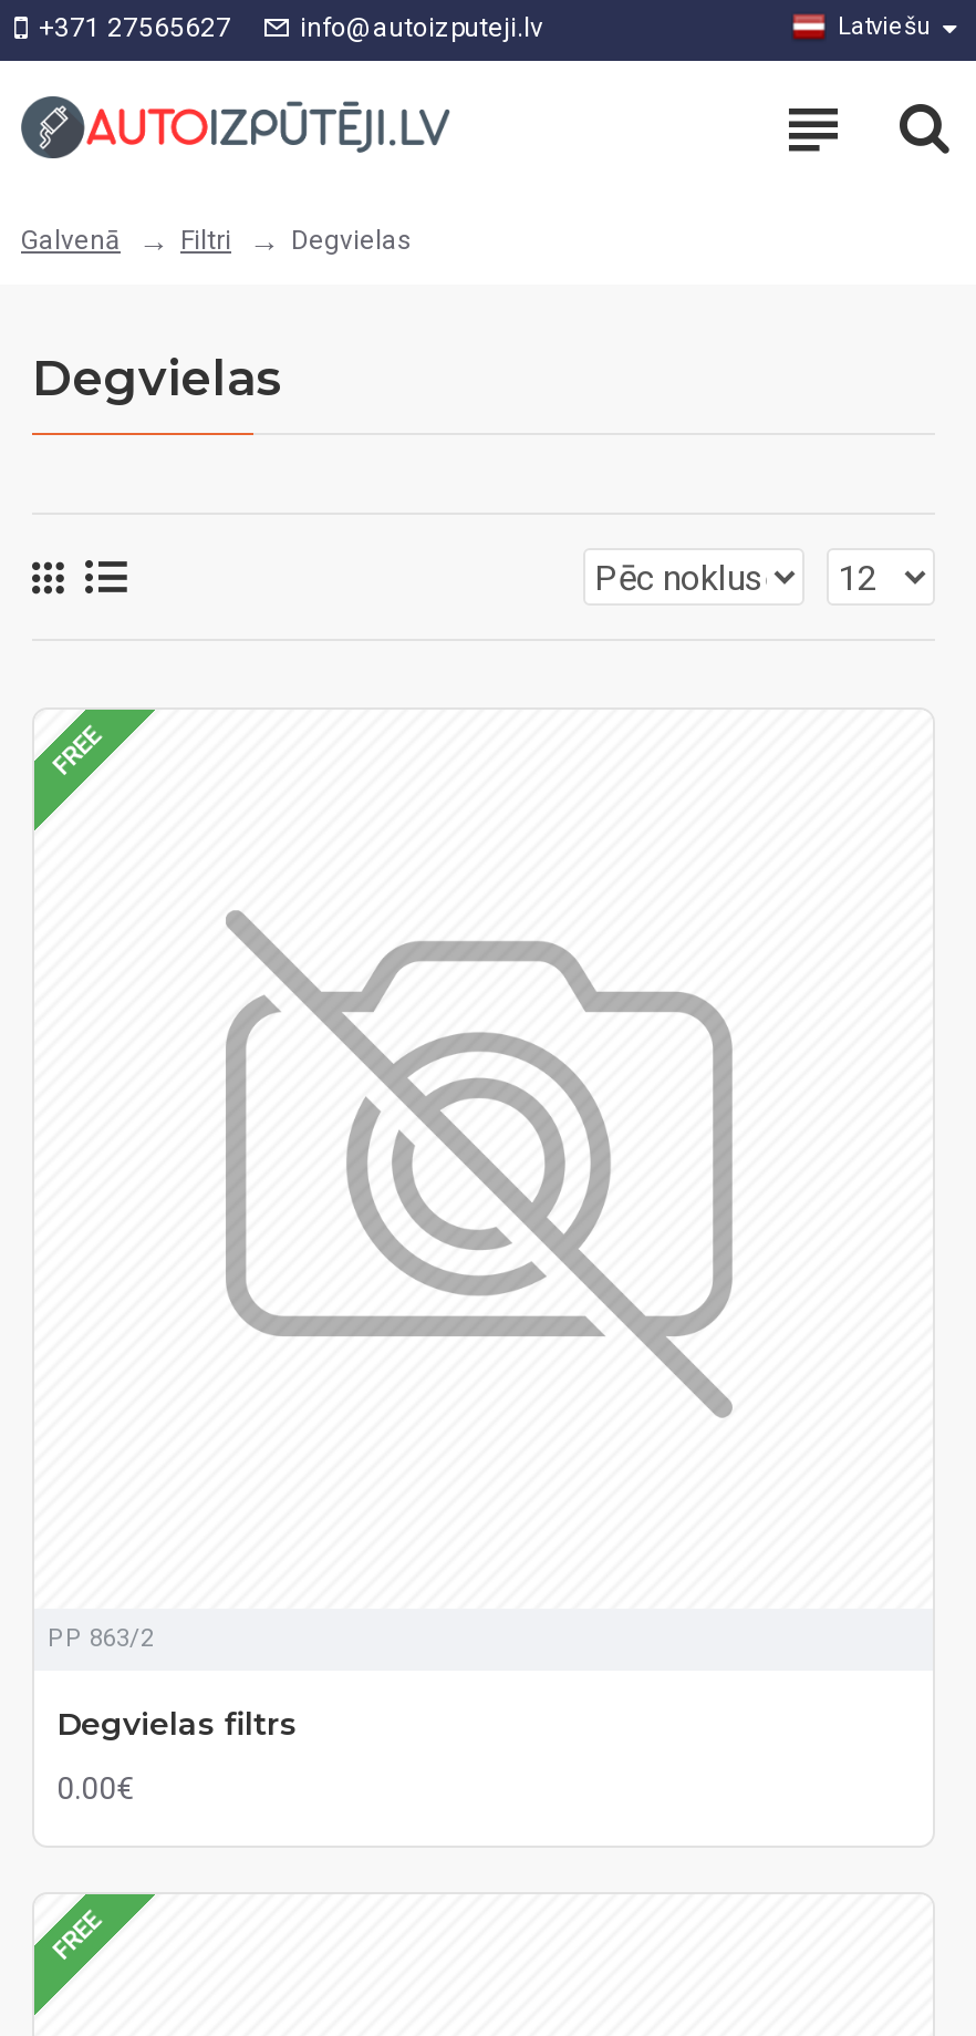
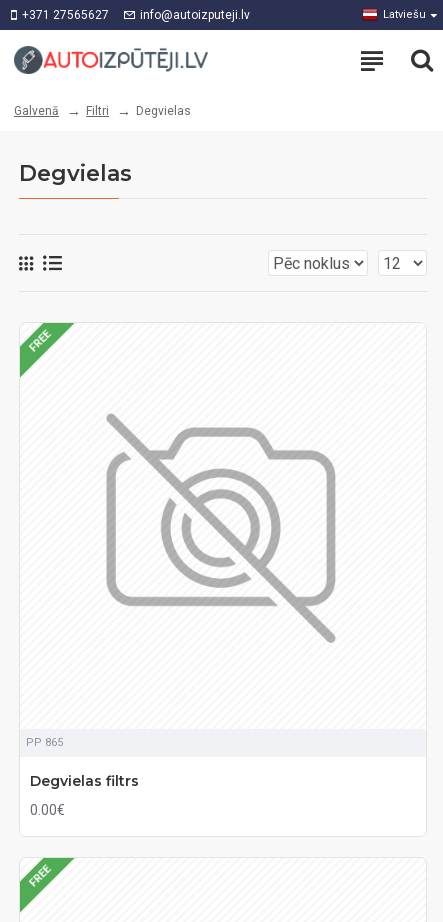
[48,1624,154,1653] PP 863/2 -> [26,736,63,749] PP 865

